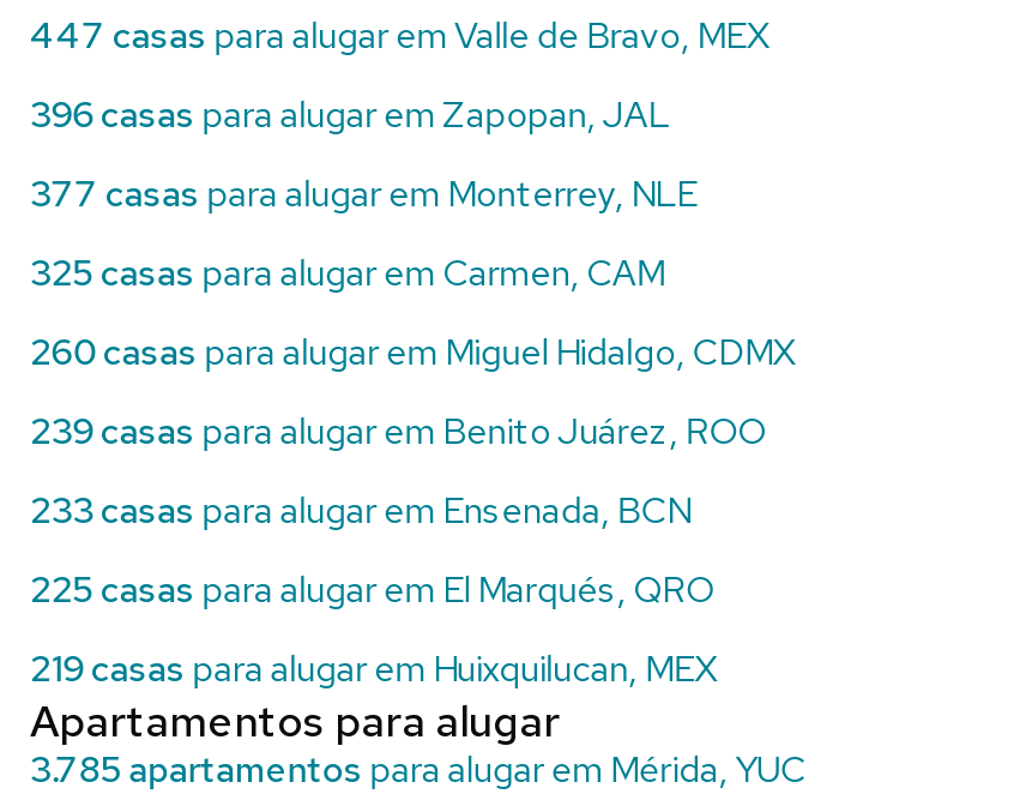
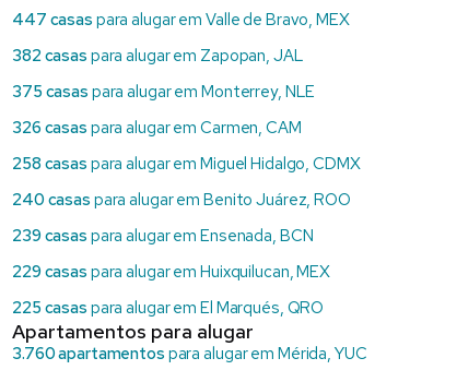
[30,90,796,534] 396 casas para alugar em Zapopan, JAL | 377 casas para alugar em Monterrey, NLE | 325 casas para alugar em Carmen, CAM | 260 casas para alugar em Miguel Hidalgo, CDMX | 239 casas para alugar em Benito Juárez, ROO | 233 casas para alugar em Ensenada, BCN -> [12,44,360,282] 382 casas para alugar em Zapopan, JAL | 375 casas para alugar em Monterrey, NLE | 326 casas para alugar em Carmen, CAM | 258 casas para alugar em Miguel Hidalgo, CDMX | 240 casas para alugar em Benito Juárez, ROO | 239 casas para alugar em Ensenada, BCN | 229 casas para alugar em Huixquilucan, MEX
moved [30,565,714,613] -> [12,297,324,318]: 225 casas para alugar em El Marqués, QRO
[30,645,718,693] 219 casas para alugar em Huixquilucan, MEX -> none
[30,745,806,793] 3.785 apartamentos para alugar em Mérida, YUC -> [12,342,367,364] 3.760 apartamentos para alugar em Mérida, YUC

